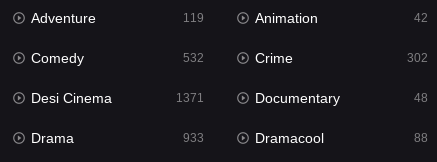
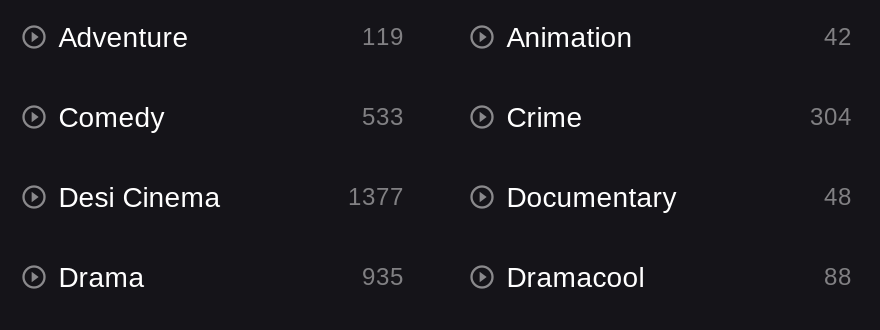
[183,51,204,65] 532 -> [362,103,404,131] 533
[407,51,428,65] 302 -> [810,103,852,131] 304
[176,91,204,105] 1371 -> [348,183,404,211] 1377
[183,131,204,145] 933 -> [362,263,404,291] 935

